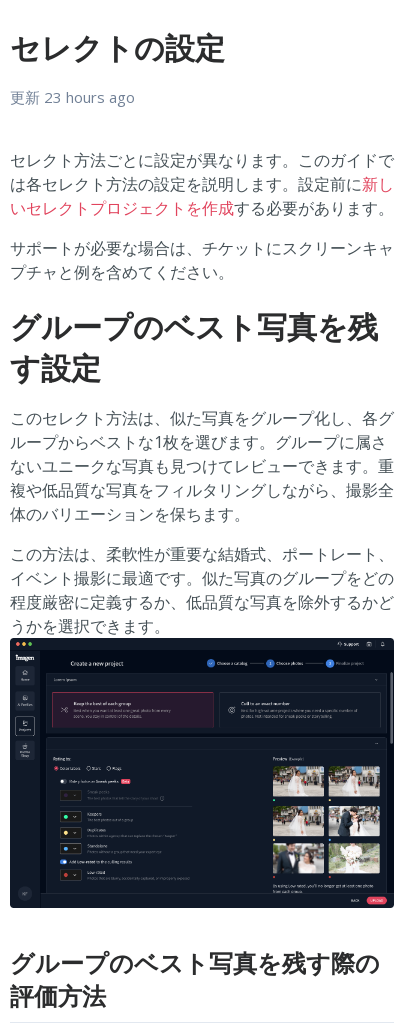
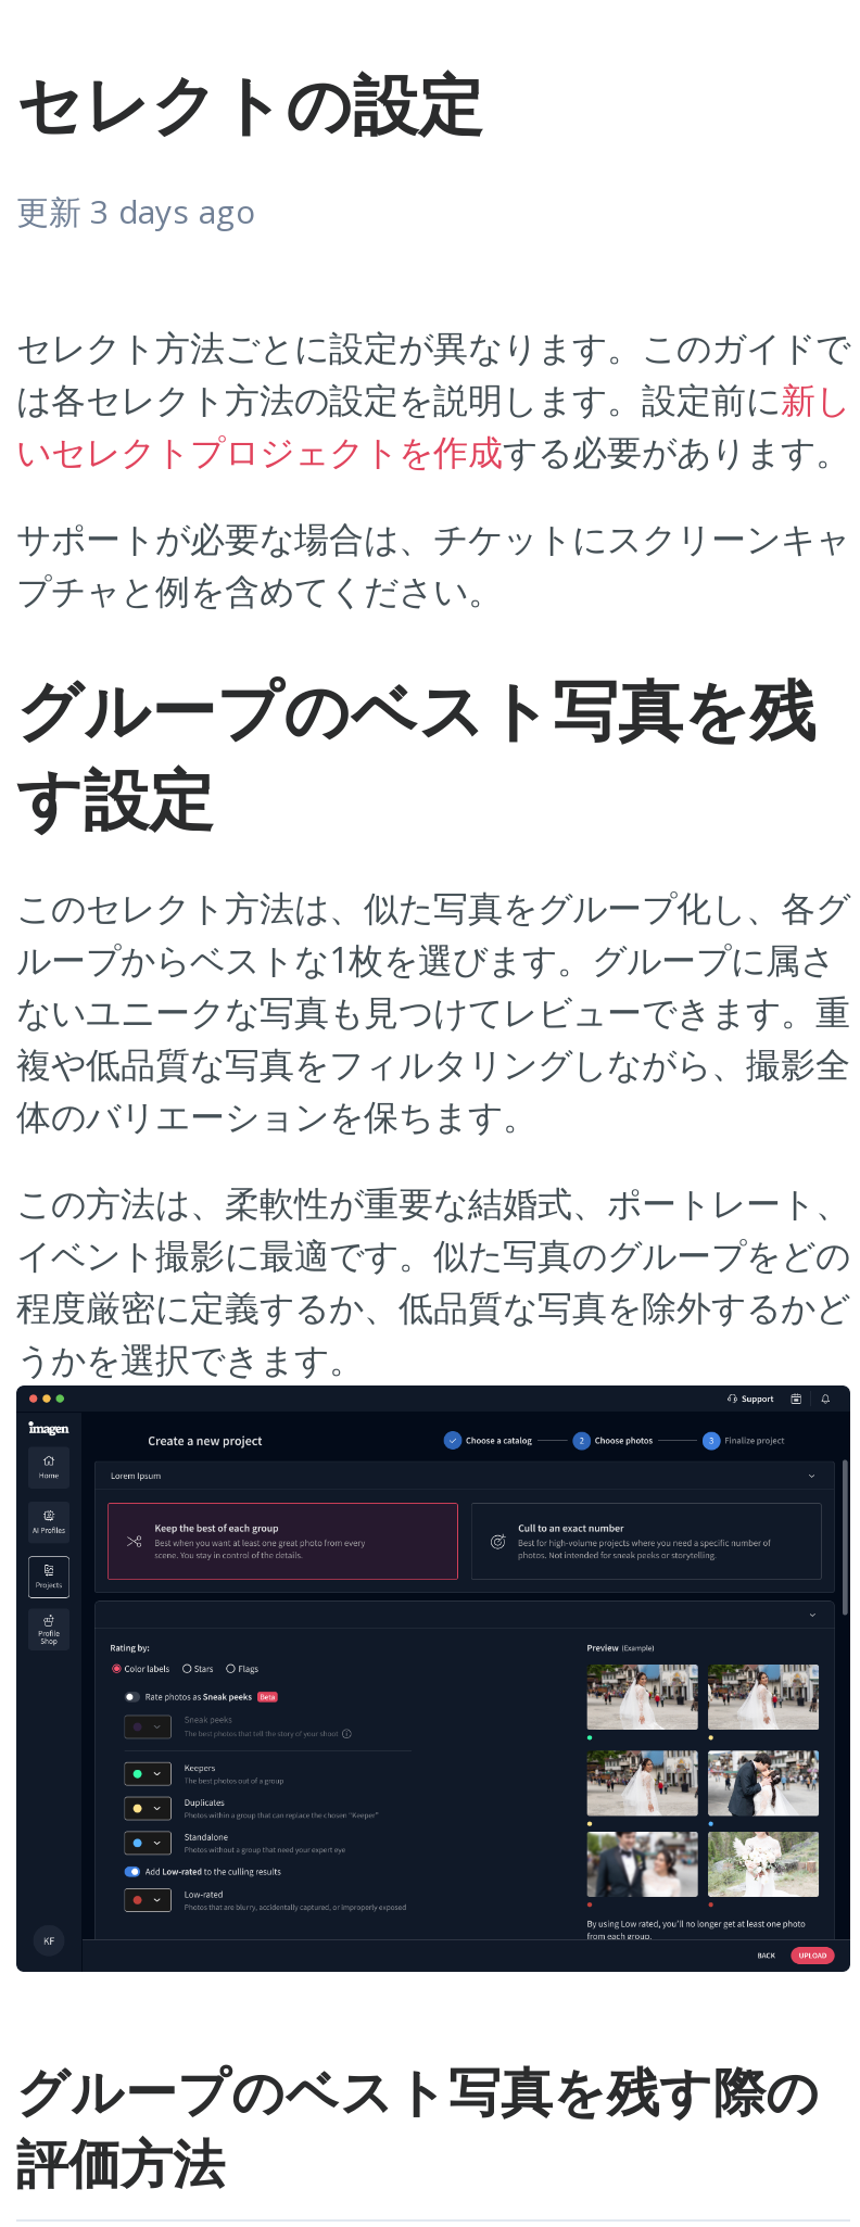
[10,87,135,107] 更新23 hours ago -> [16,189,255,232] 更新3 days ago

